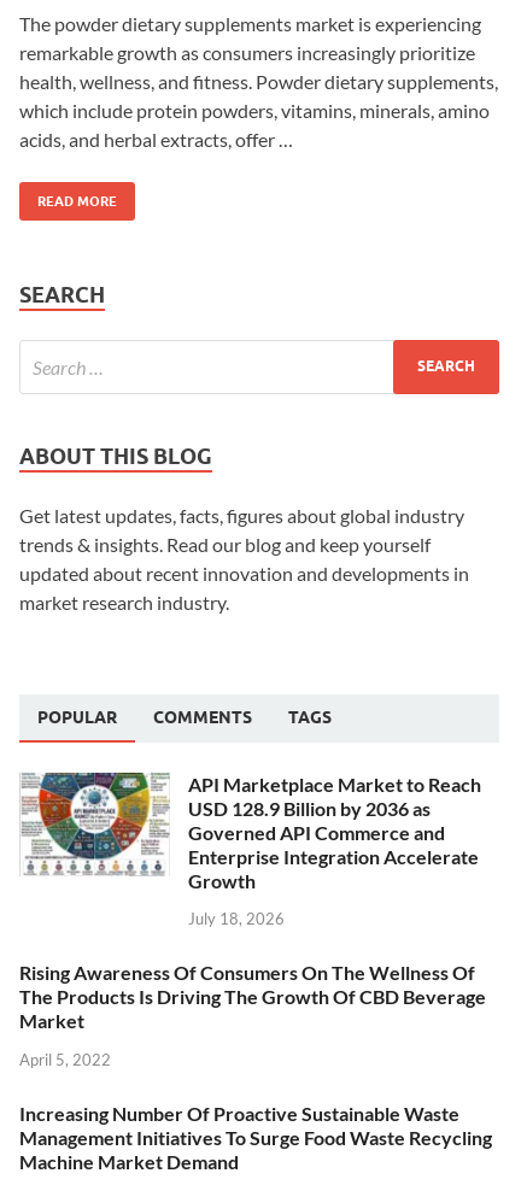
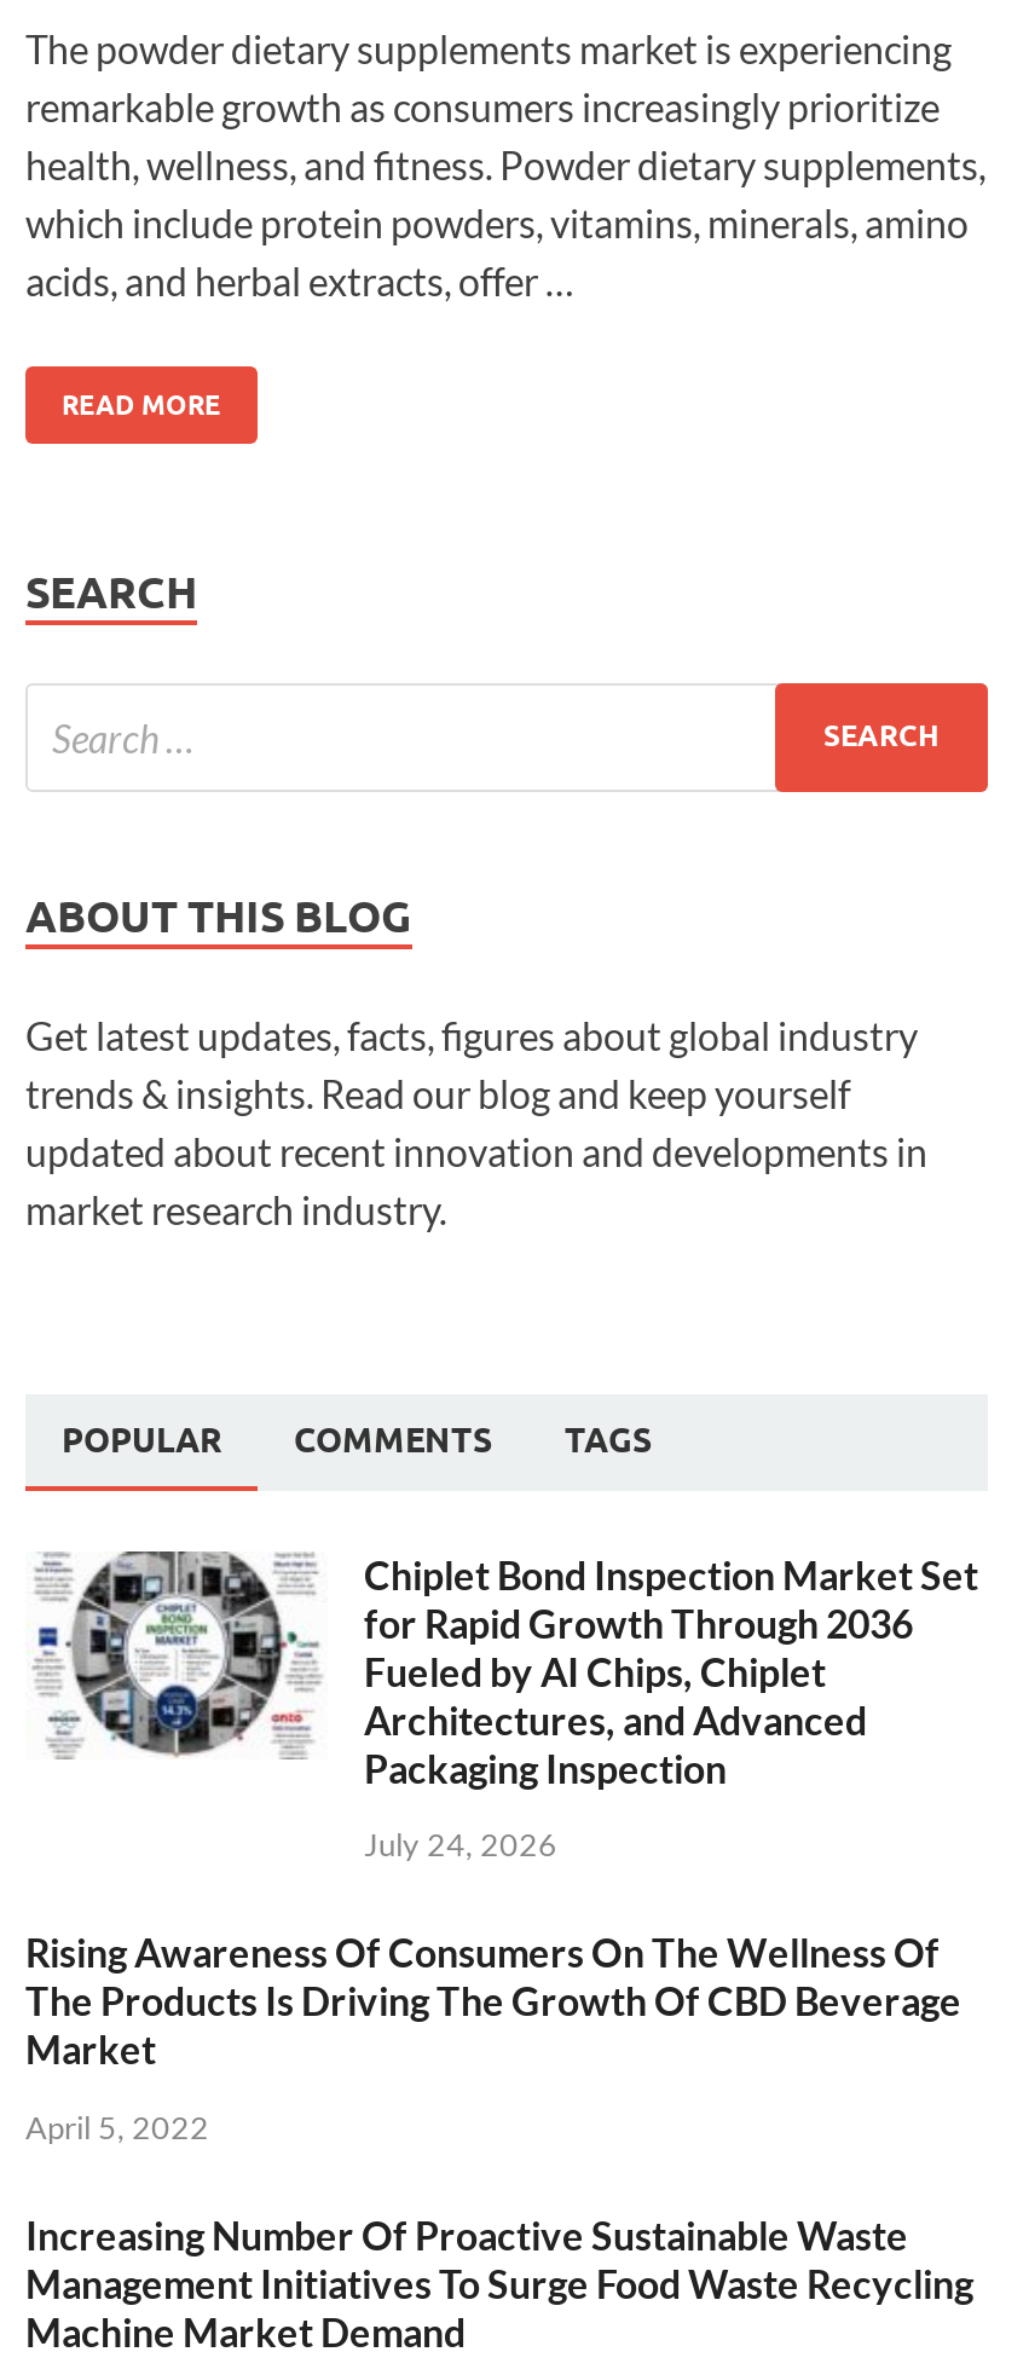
[19,772,481,892] [image] | API Marketplace Market to Reach | USD 128.9 Billion by 2036 as | Governed API Commerce and | Enterprise Integration Accelerate | Growth -> [28,1551,978,1790] [image] | Chiplet Bond Inspection Market Set | for Rapid Growth Through 2036 | Fueled by AI Chips, Chiplet | Architectures, and Advanced | Packaging Inspection
[188,910,285,929] July 18, 2026 -> [364,1826,557,1865] July 24, 2026

